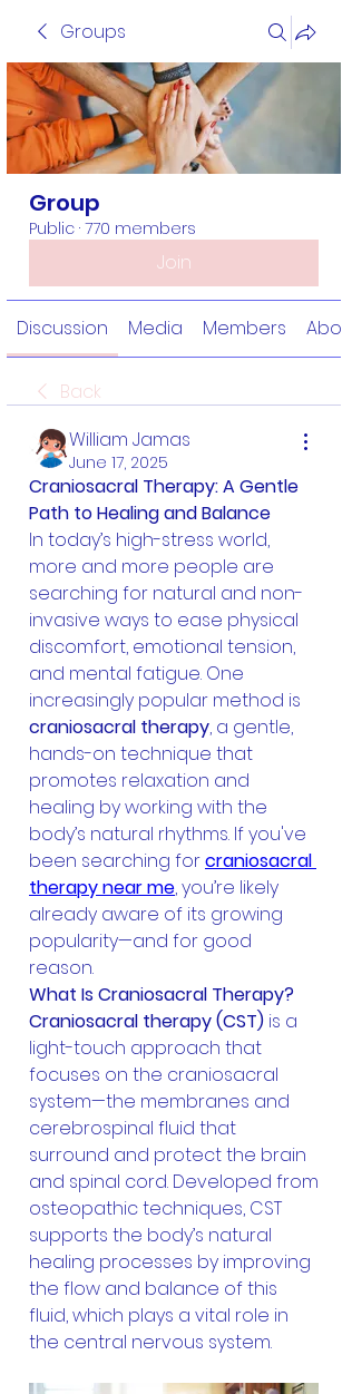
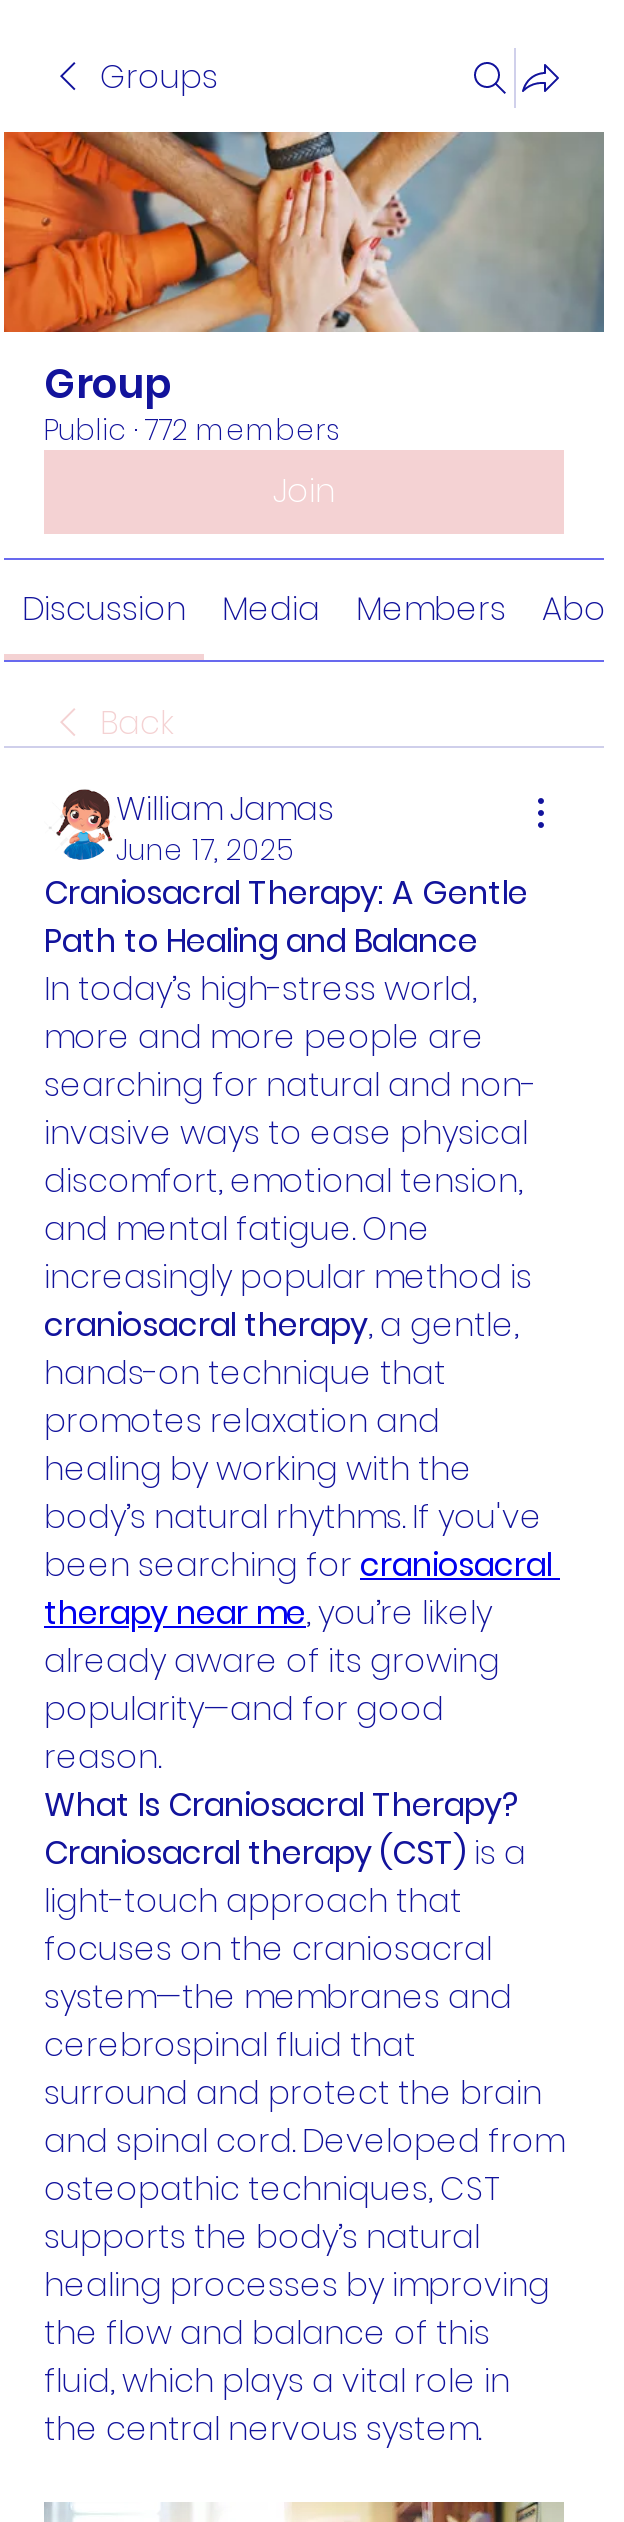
[29,217,196,239] Public 770 members -> [44,409,342,449] Public 772 members

